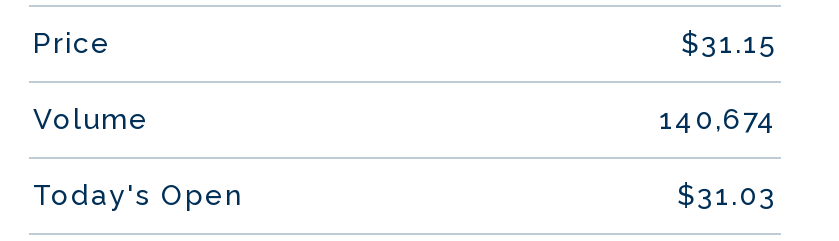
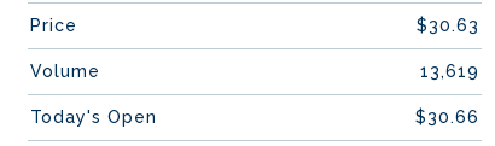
[701,27,777,59] 31.15 -> [429,16,479,35] 30.63
[659,103,777,135] 140,674 -> [420,62,479,81] 13,619
[697,179,777,211] 31.03 -> [427,107,479,127] 30.66

